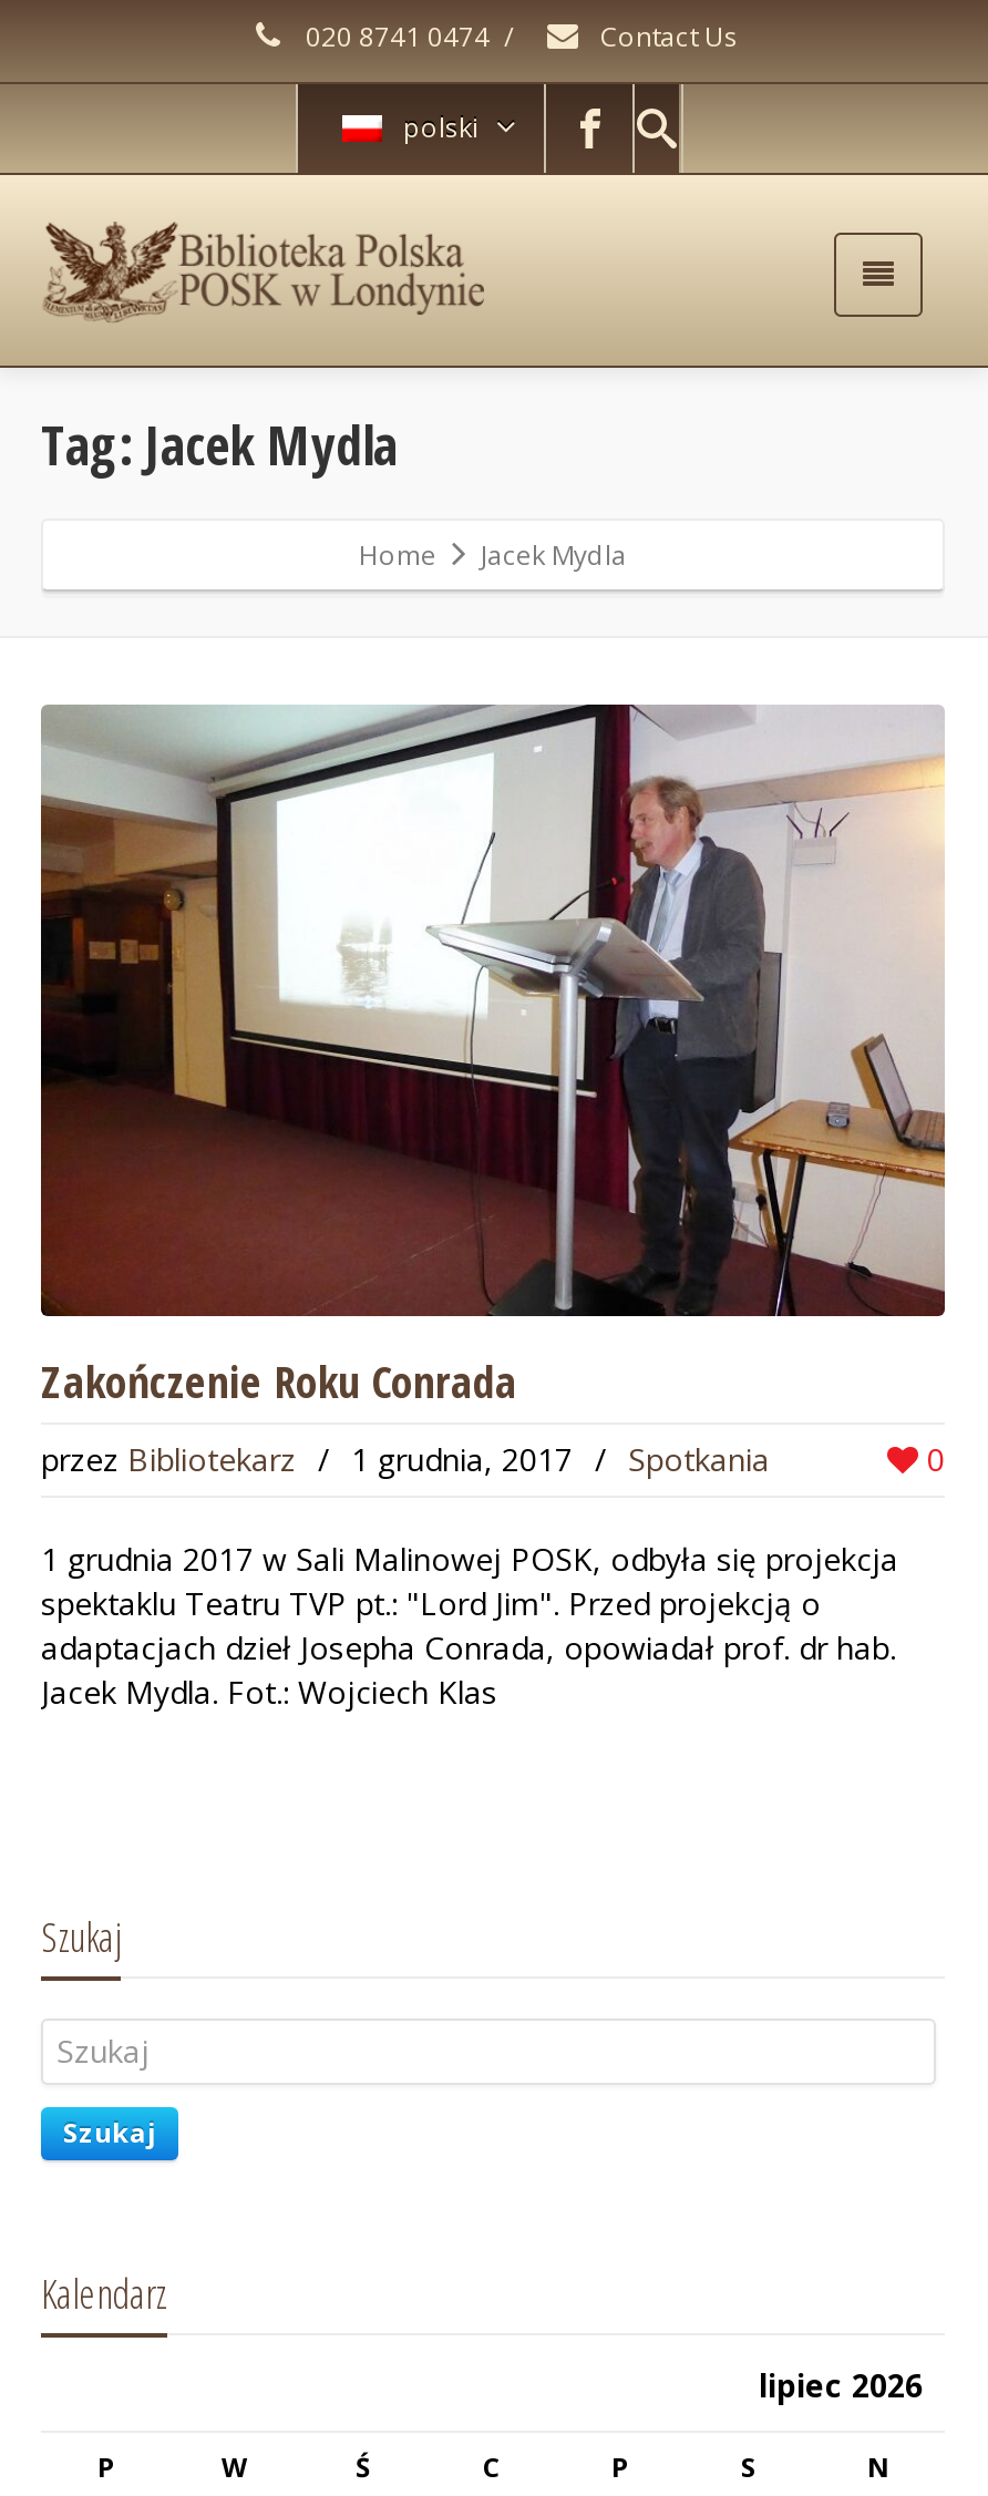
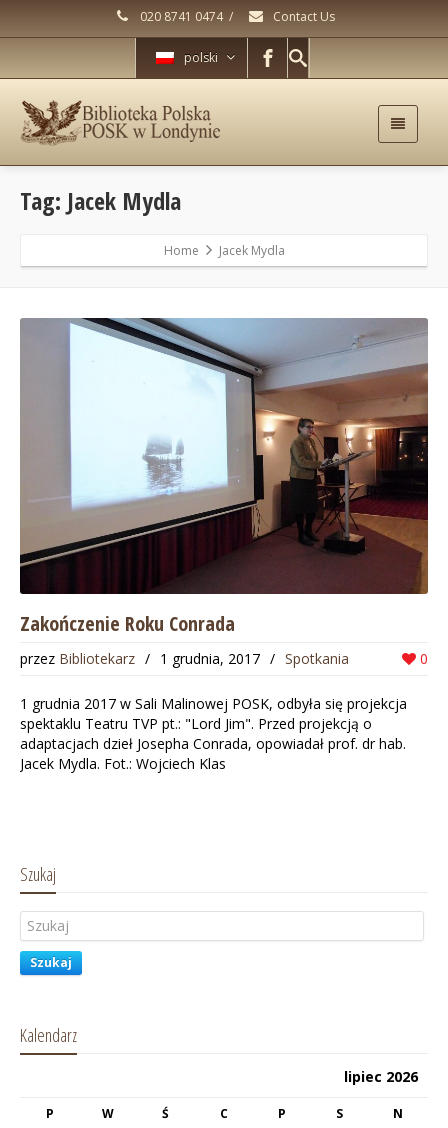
[41,702,947,1316] [image] -> [20,317,429,594] [image]

